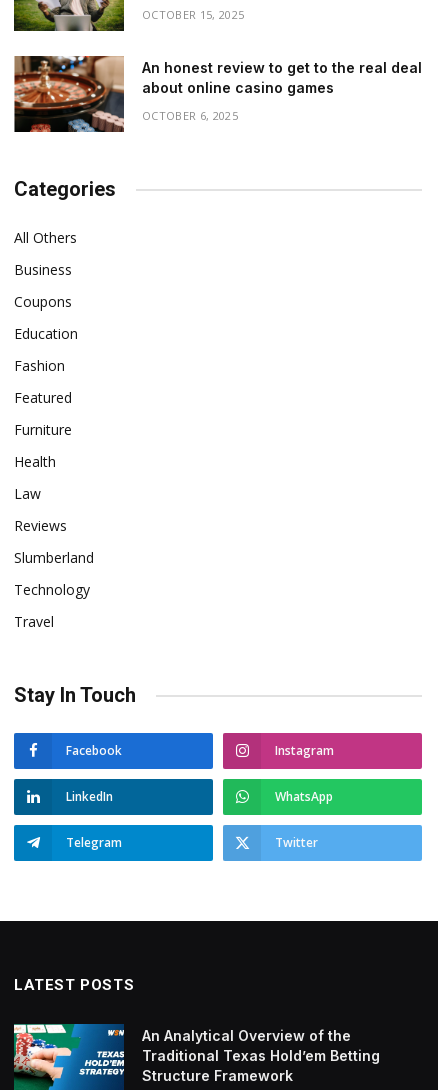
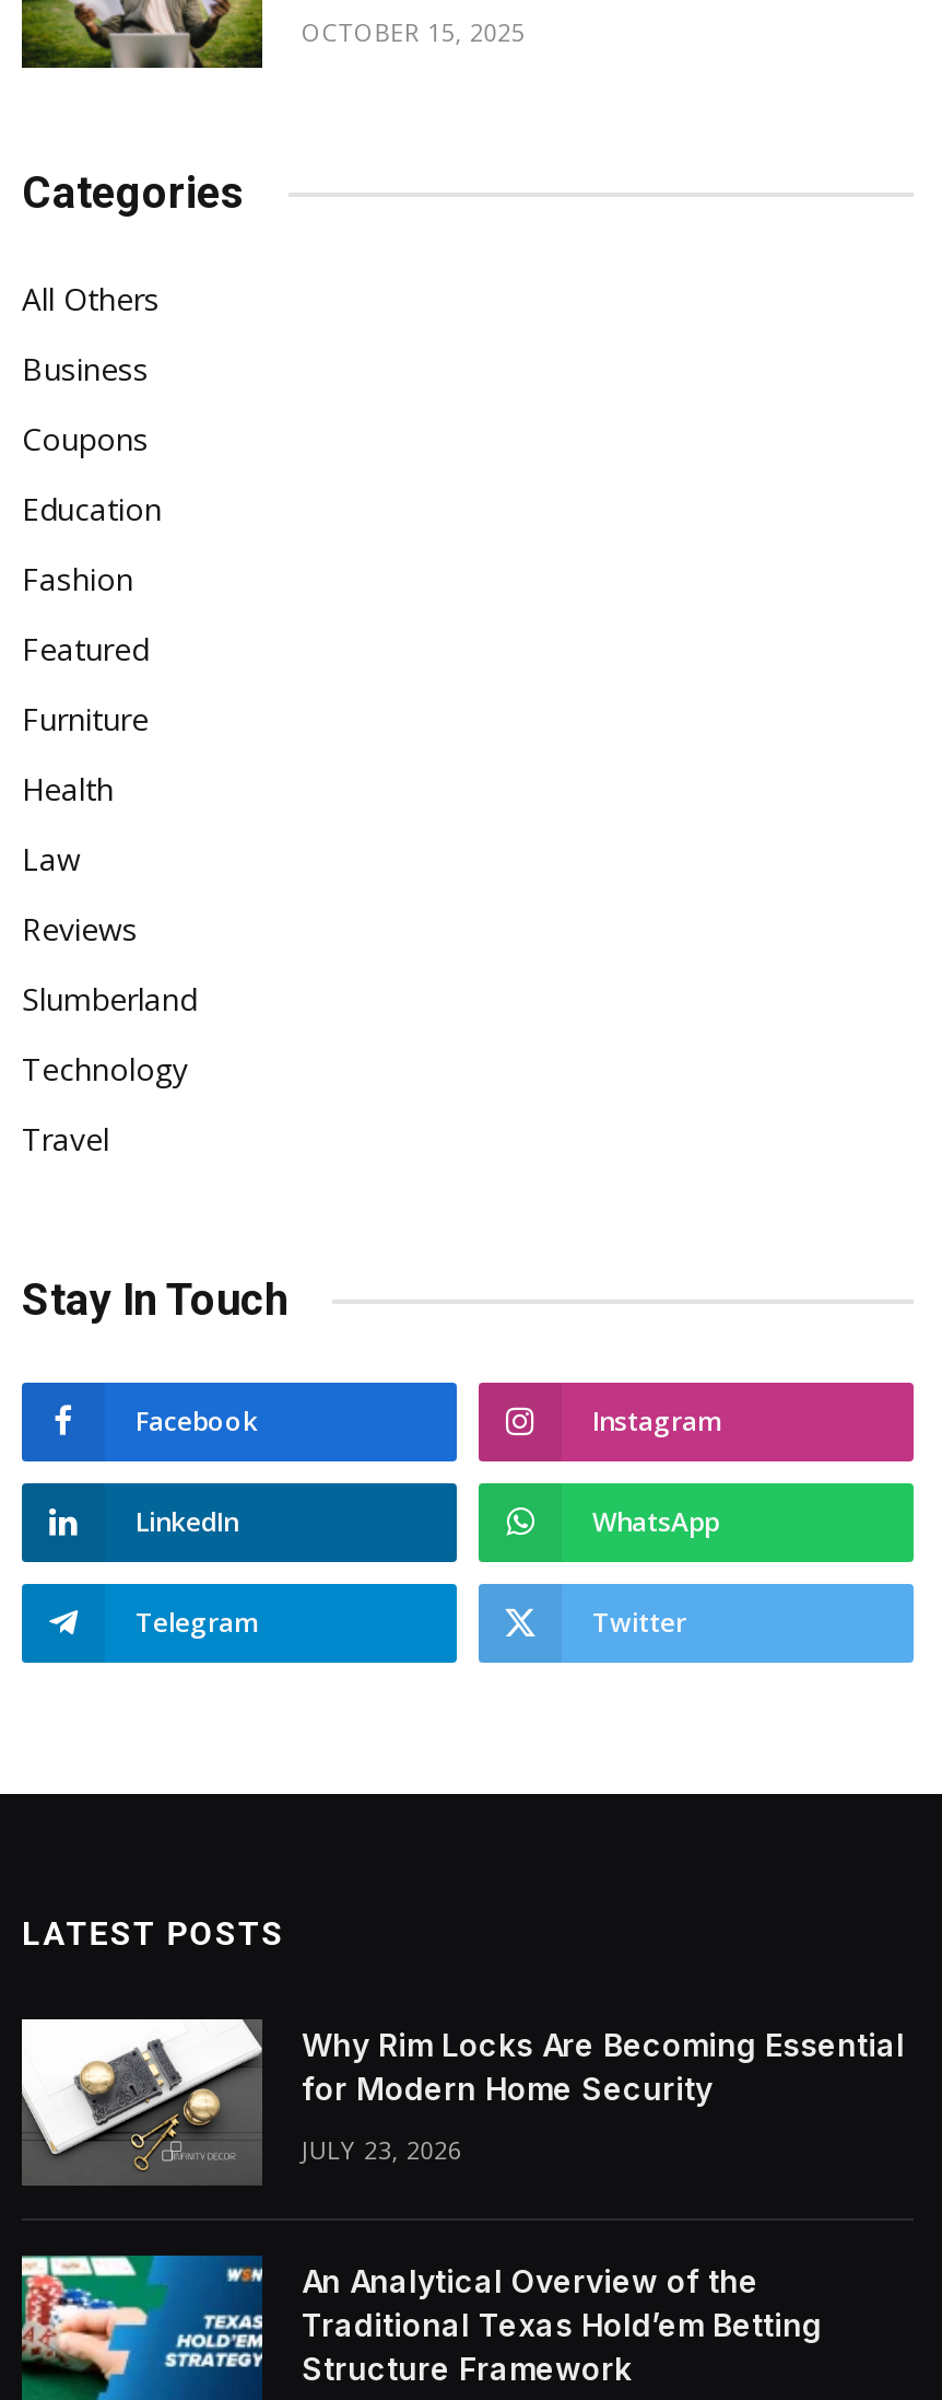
[13,55,422,133] [image] | An honest review to get to the real deal | about online casino games | OCTOBER 6, 2025 -> none
moved [14,177,334,994] -> [22,167,721,1954]: Categories | All Others | Business | ... | Twitter | LATEST POSTS
none -> [20,2017,905,2186] [image] | Why Rim Locks Are Becoming Essential | for Modern Home Security | JULY 23, 2026

